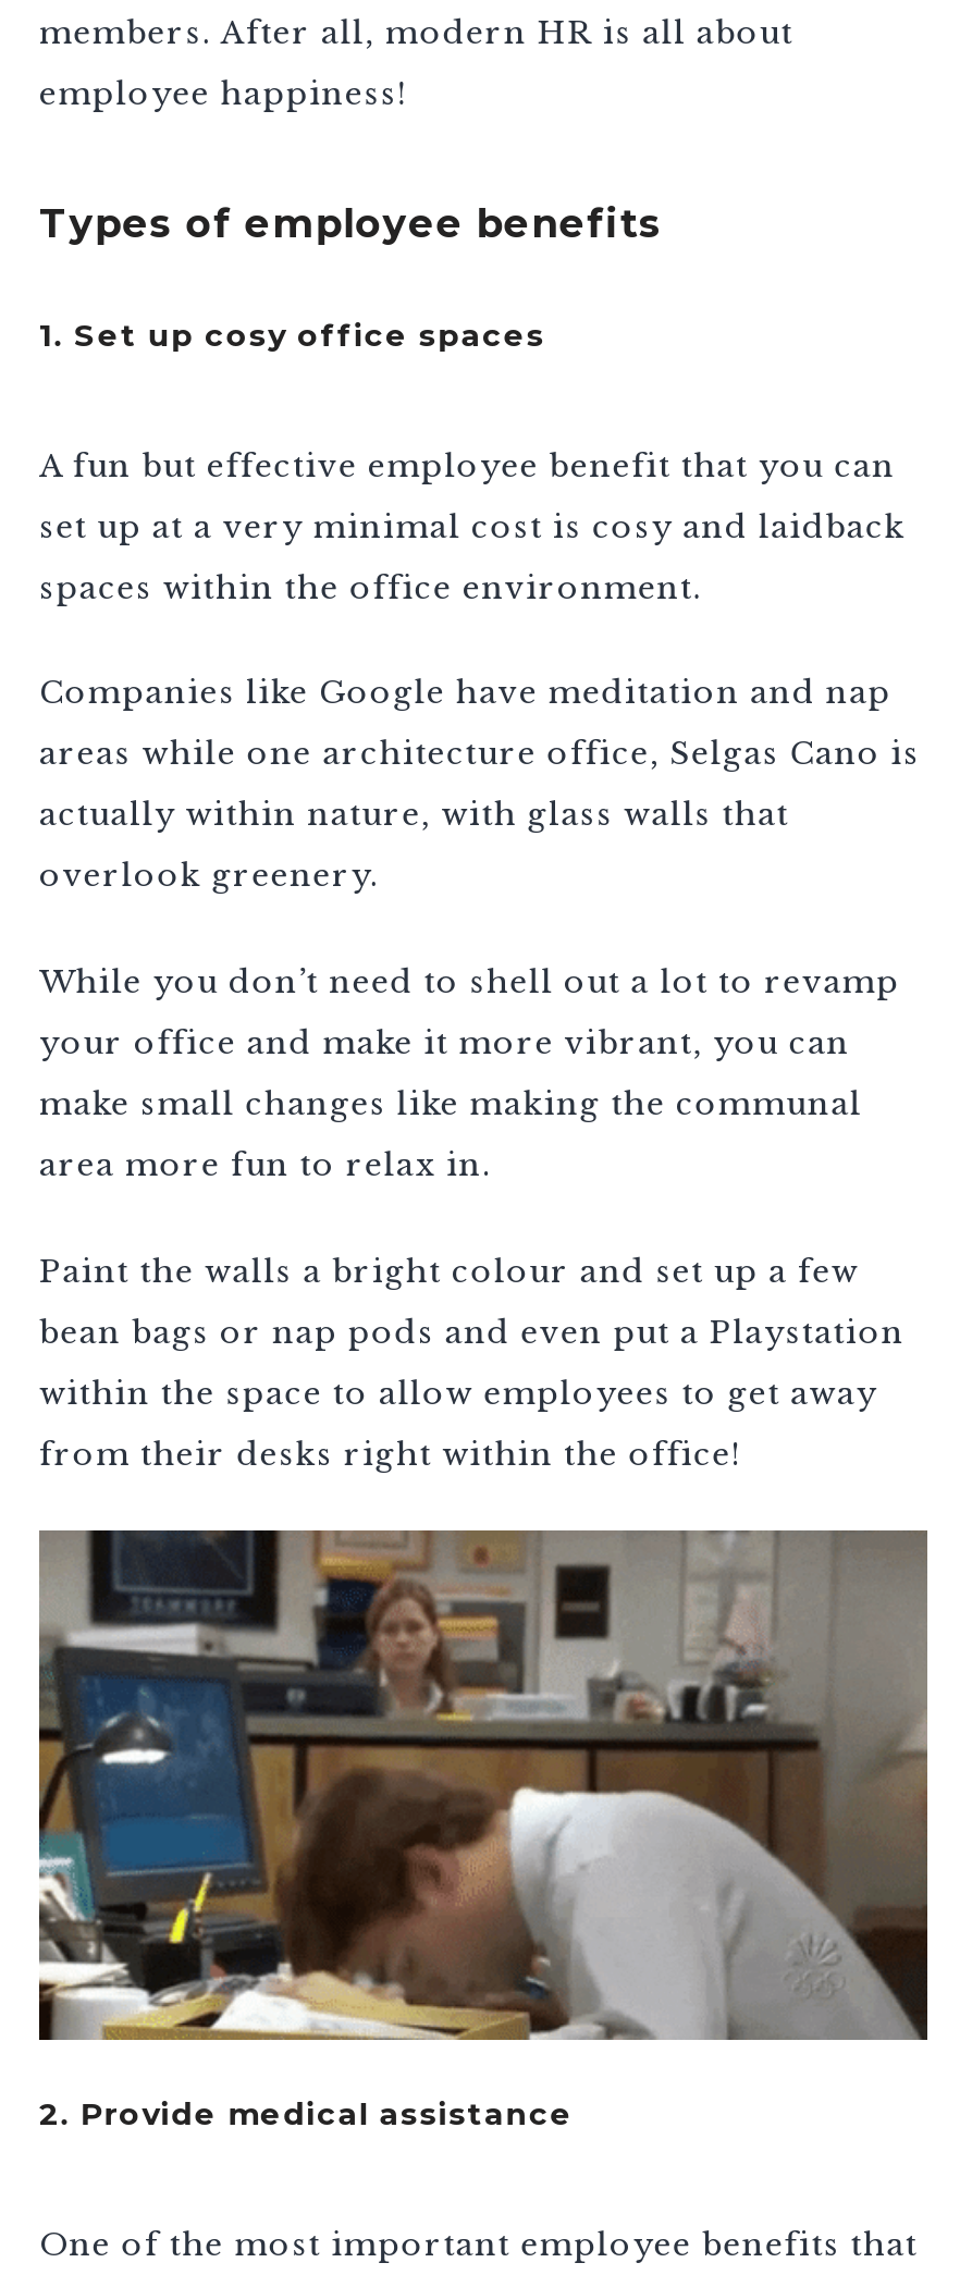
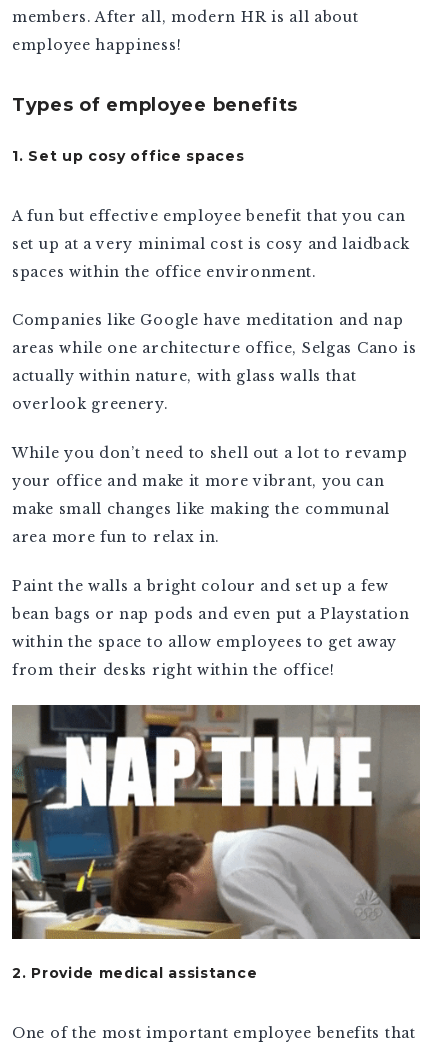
[37,1530,921,2042] [image] -> [11,705,415,939] [image]

